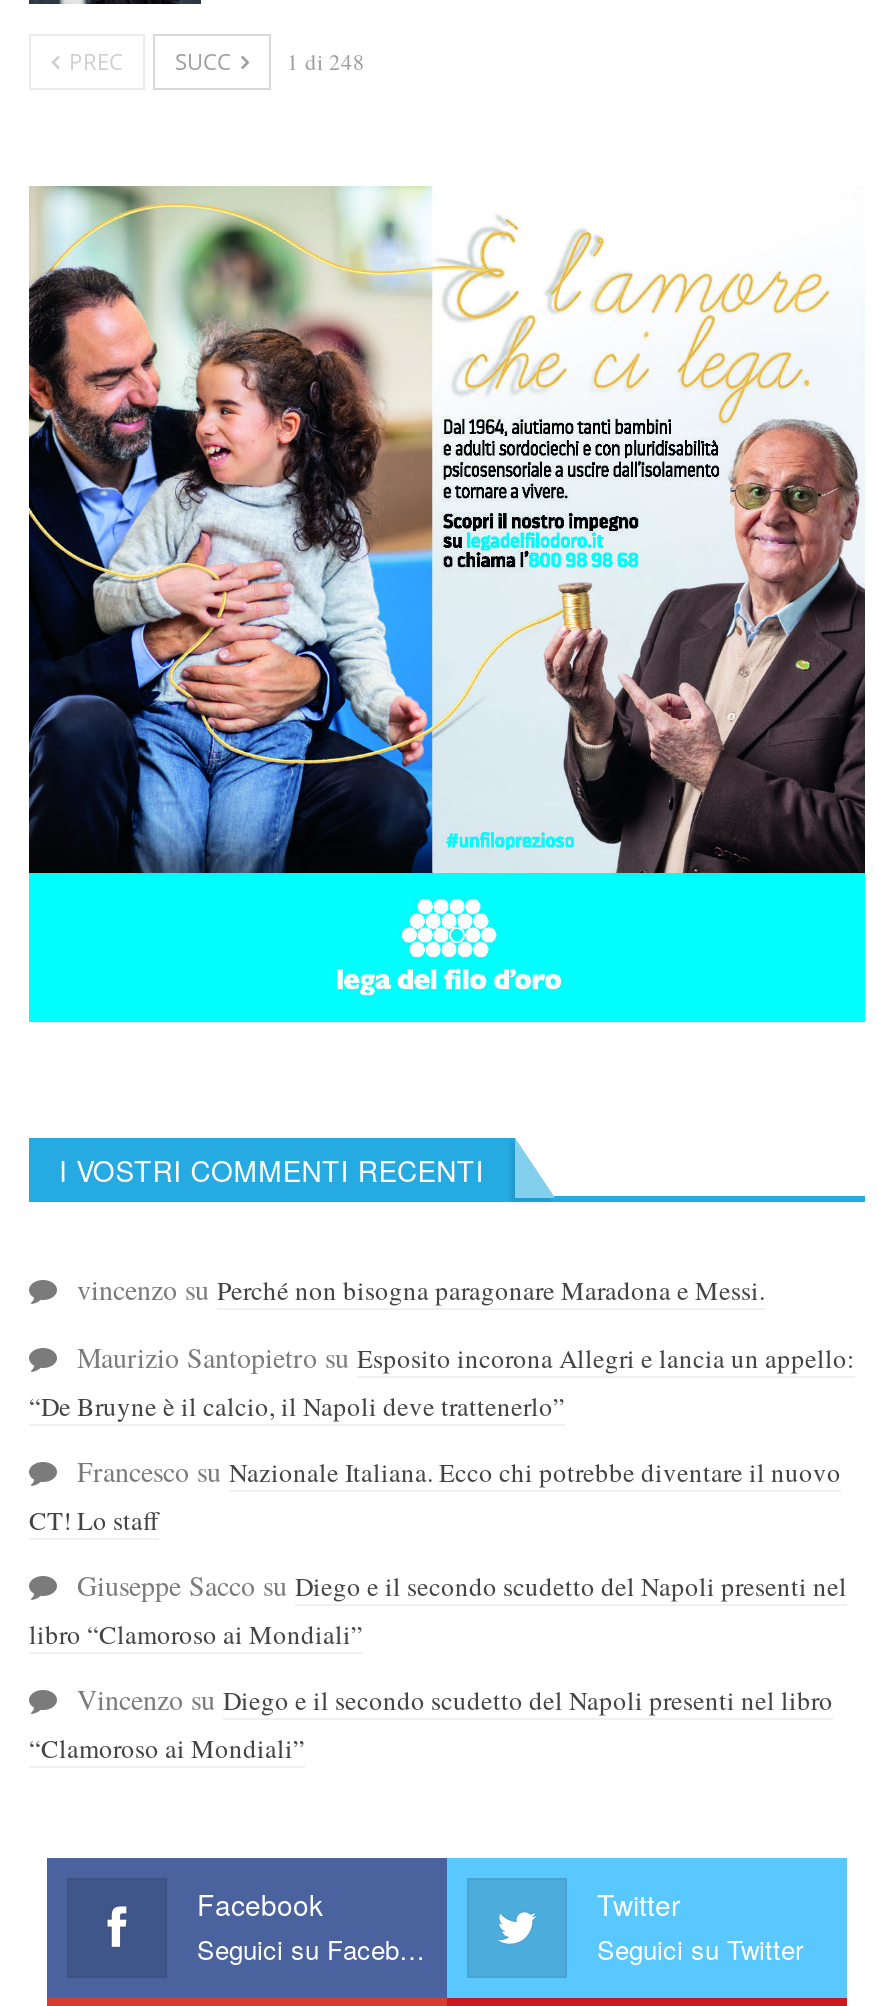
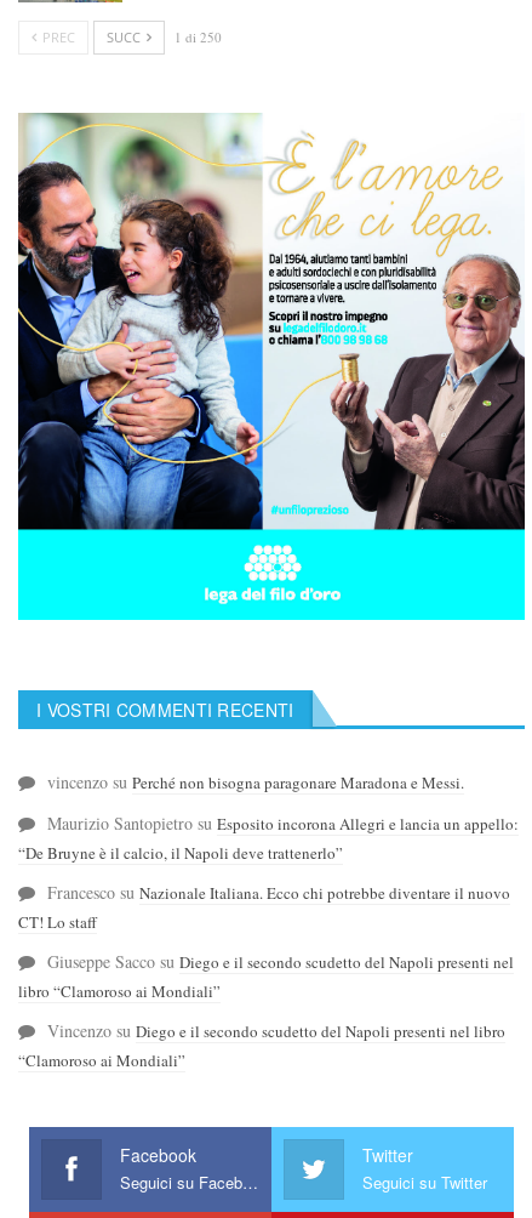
[63,46,365,76] PREC SUCC 1 di 248 -> [39,28,222,46] PREC SUCC 1 di 250

